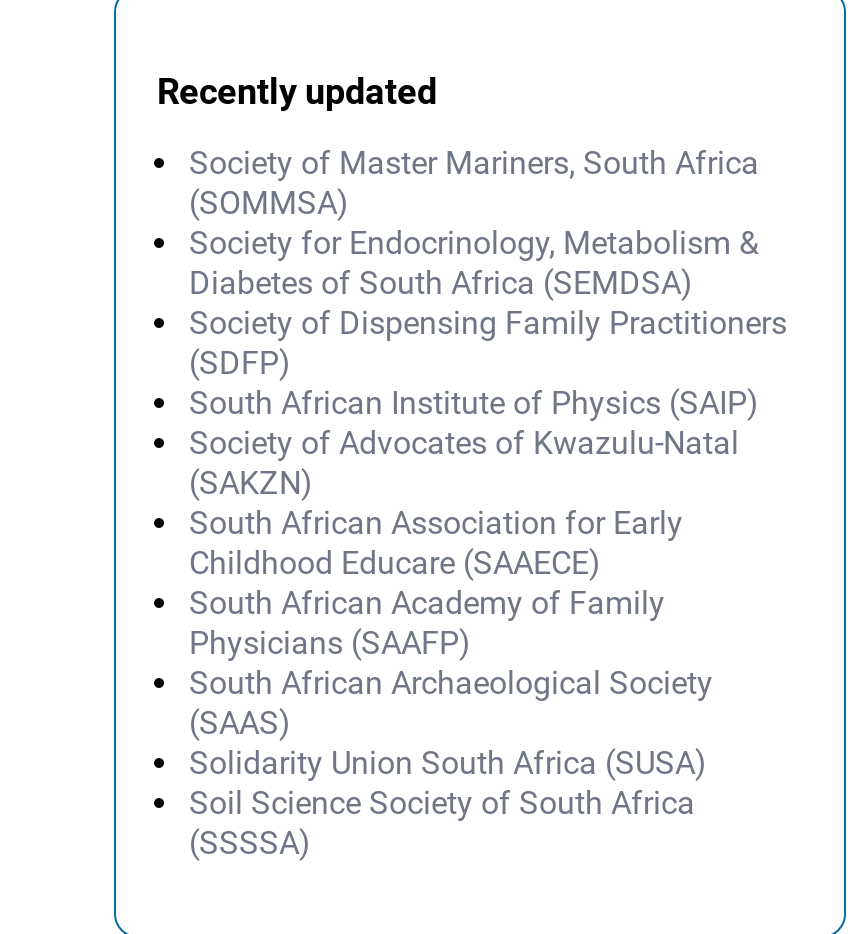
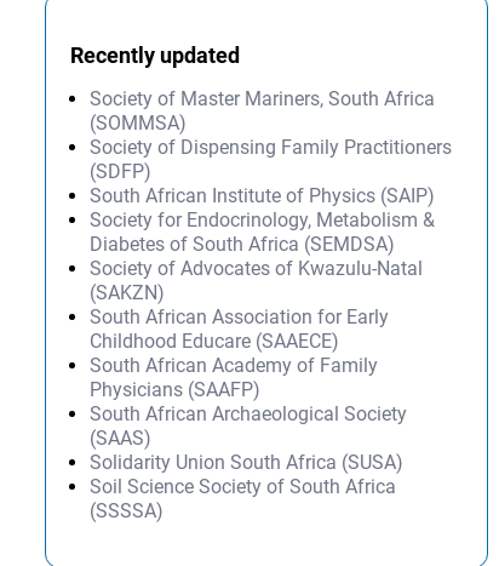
moved [189,223,759,301] -> [90,208,435,255]: Society for Endocrinology, Metabolism & | Diabetes of South Africa (SEMDSA)
moved [189,303,787,421] -> [90,135,452,207]: Society of Dispensing Family Practitioners | (SDFP) | South African Institute of Physics (SAIP)

